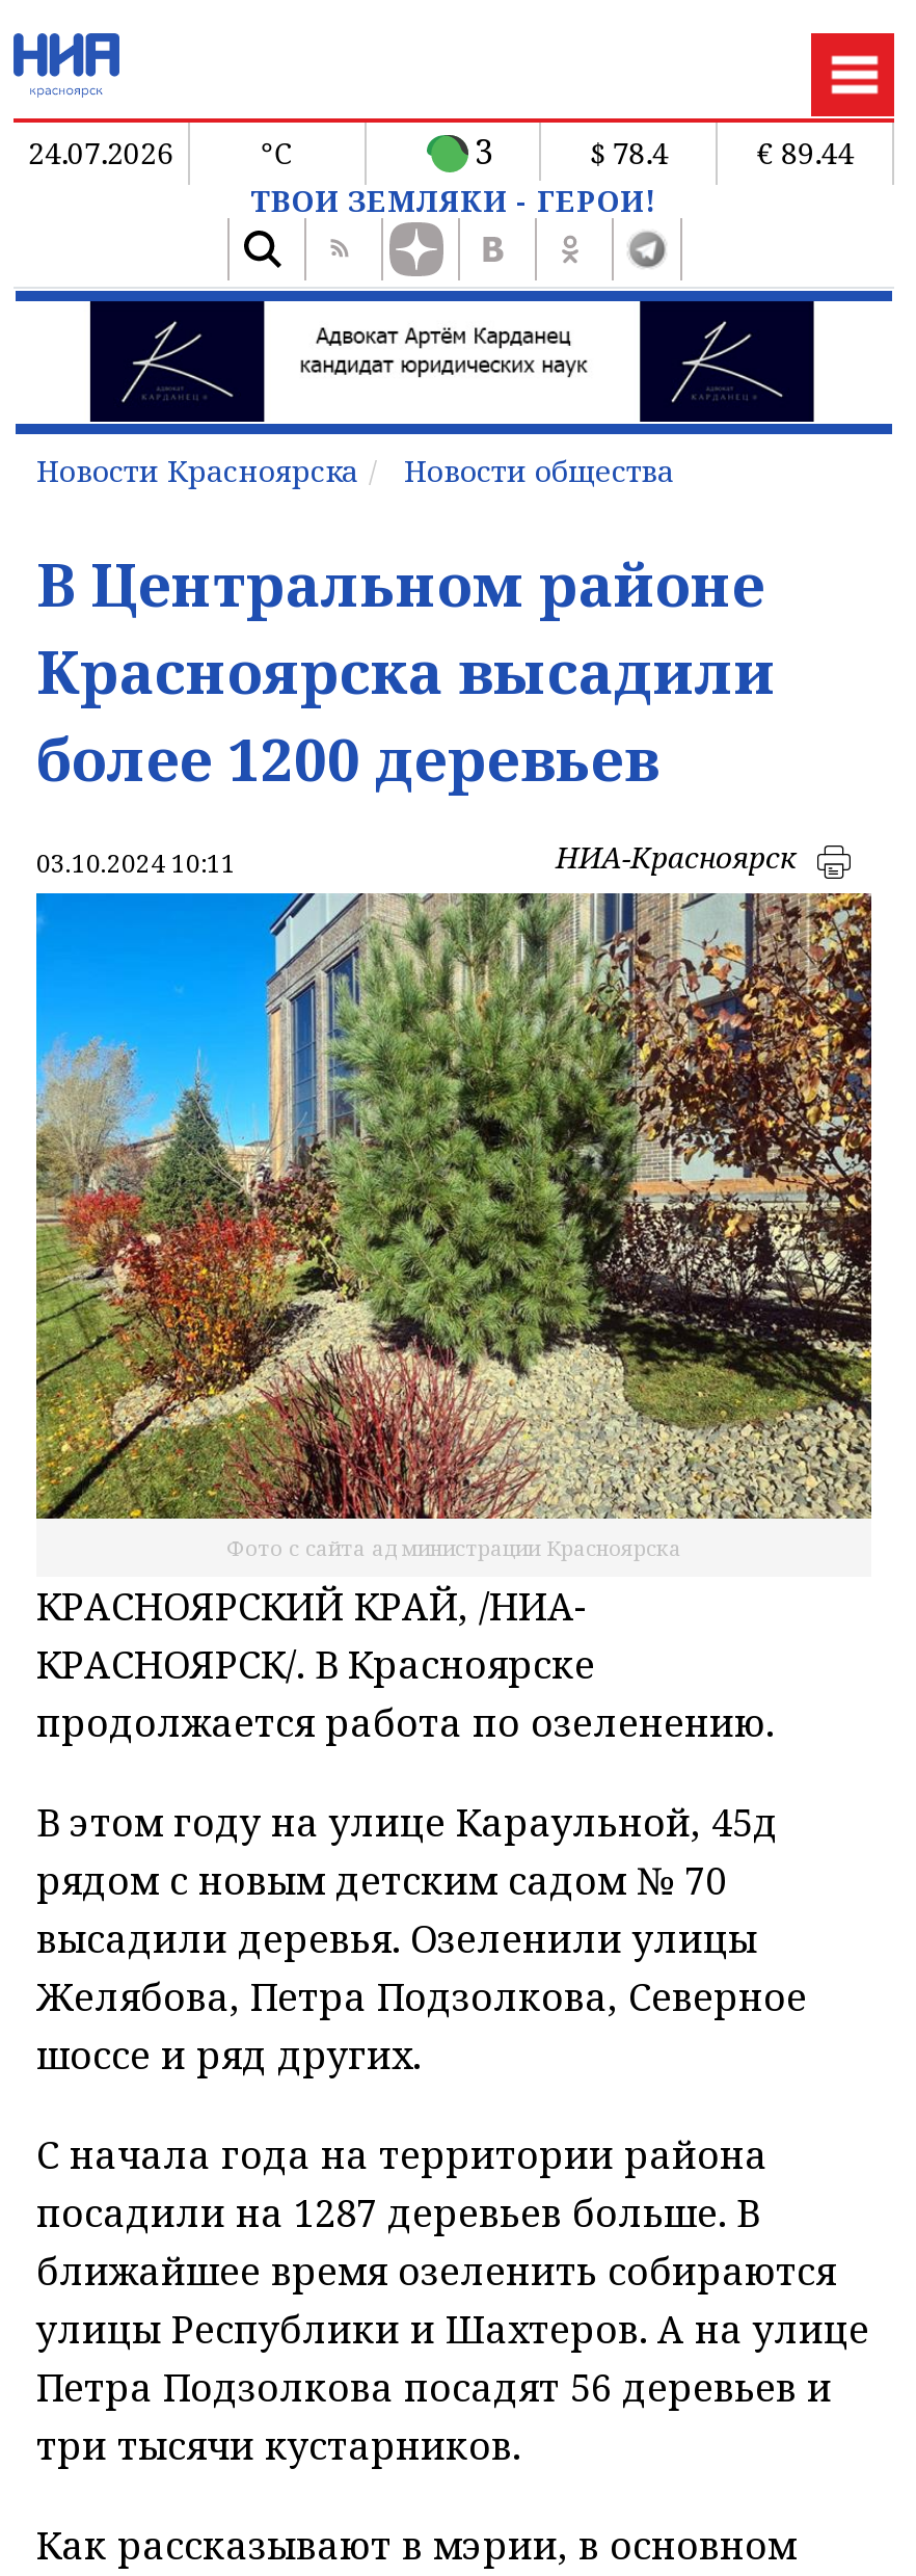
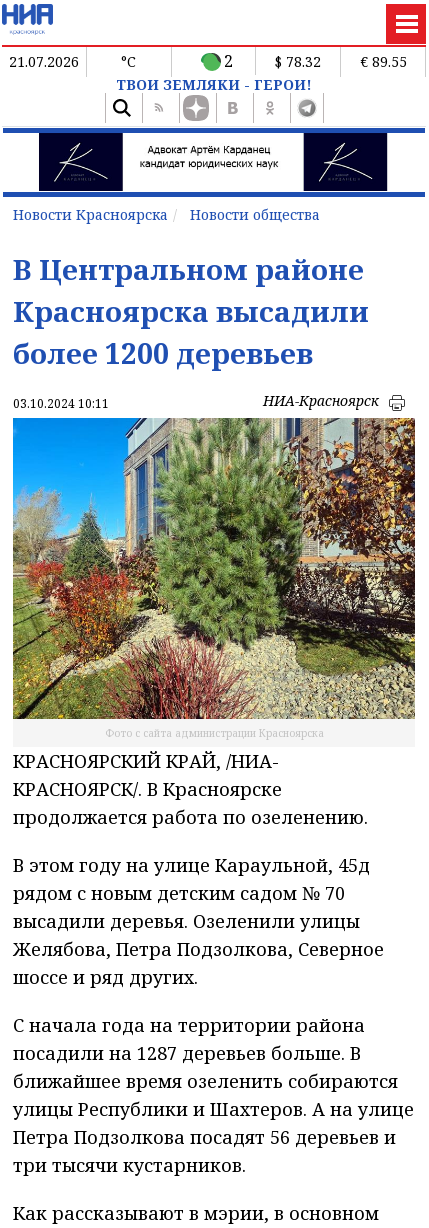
[28,132,173,171] 24.07.2026 -> [9,51,79,70] 21.07.2026
[475,128,493,173] 3 -> [224,49,233,71] 2
[589,132,668,171] $ 78.4 -> [275,51,321,70] $ 78.32
[756,132,854,171] € 89.44 -> [360,51,407,70] € 89.55

